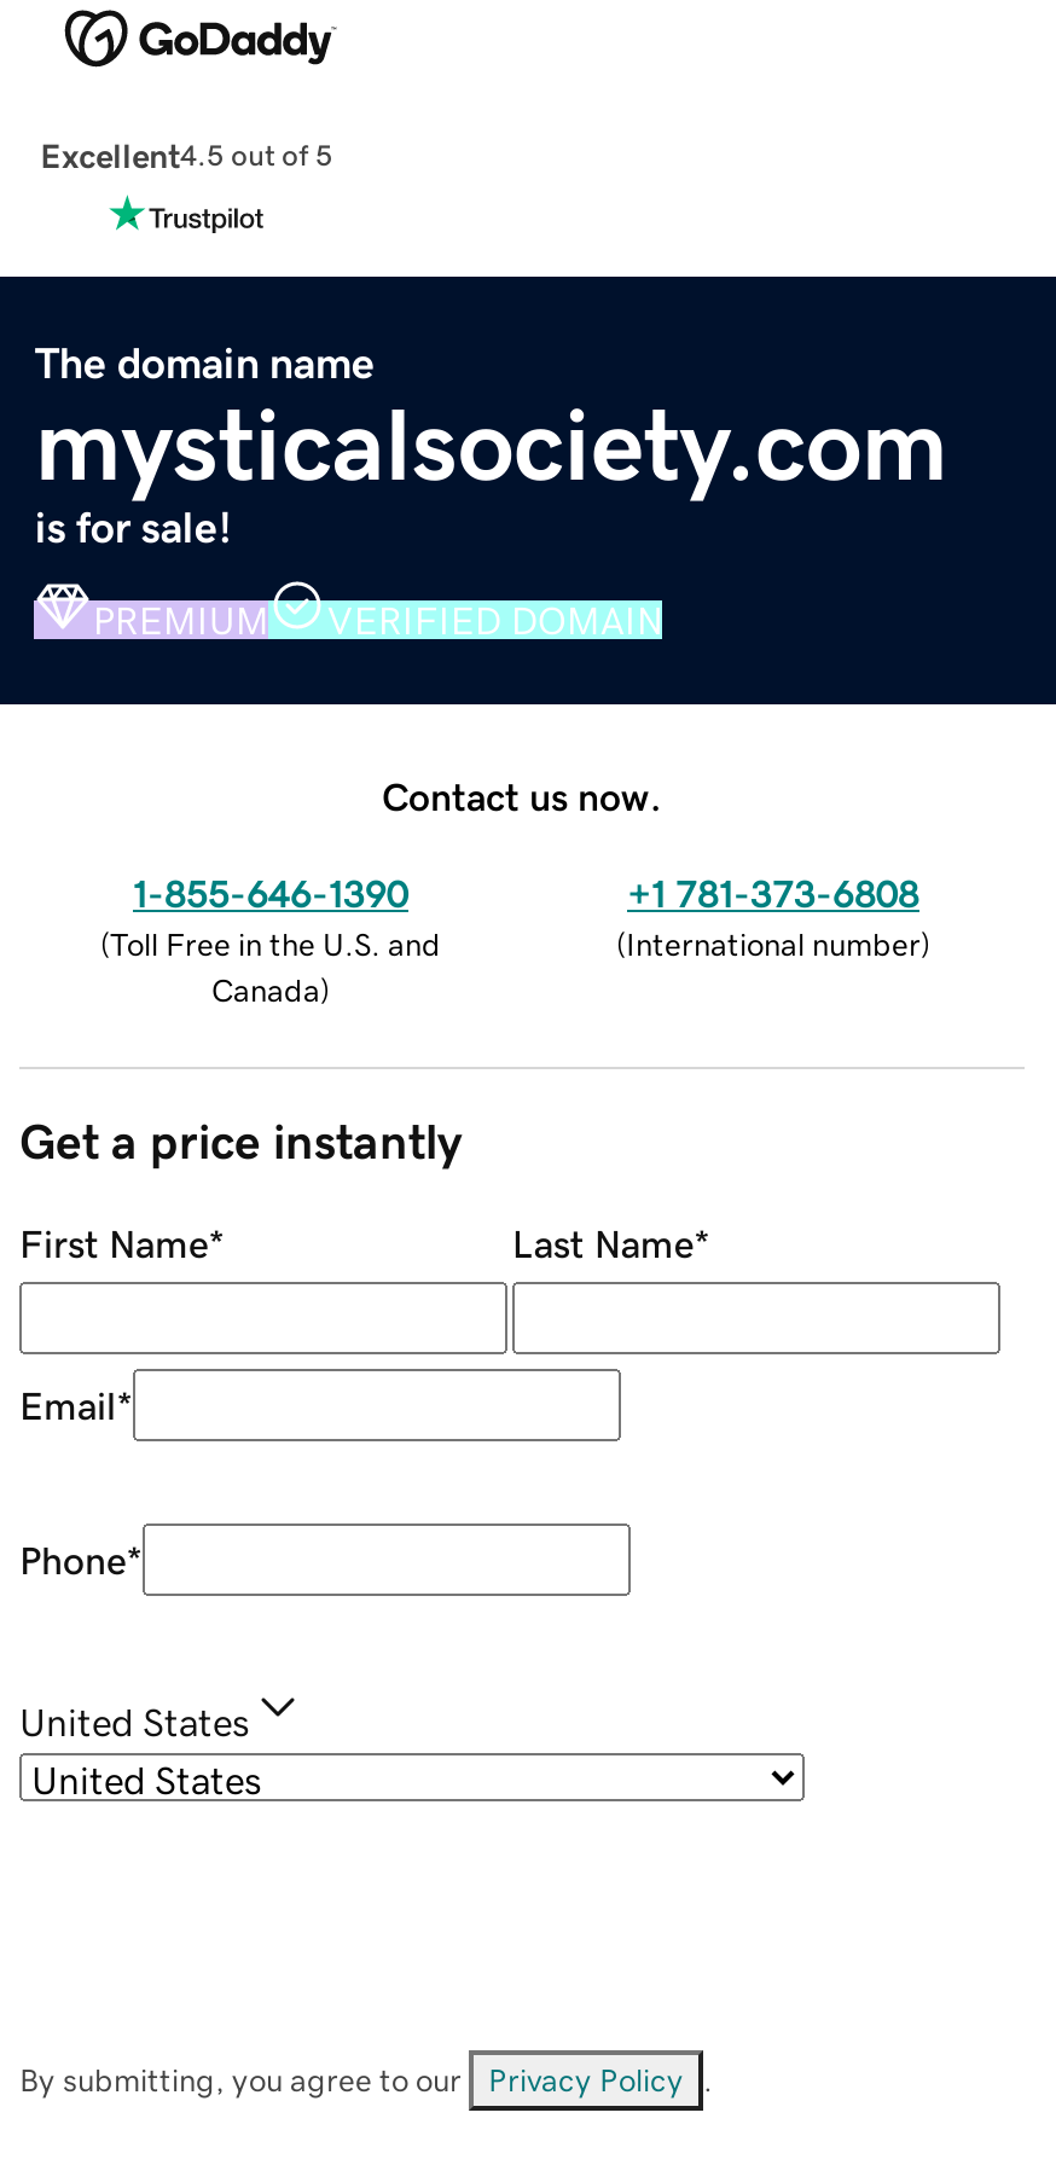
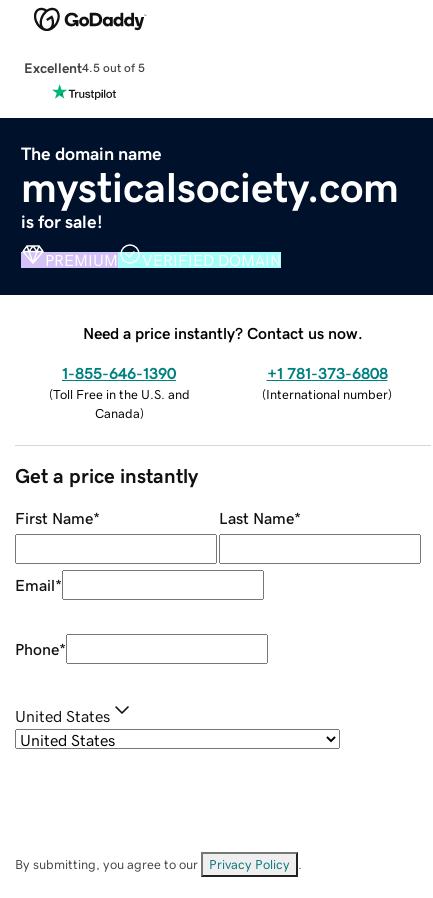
[382,776,662,815] Contact us now. -> [83,325,363,341] Need a price instantly? Contact us now.

